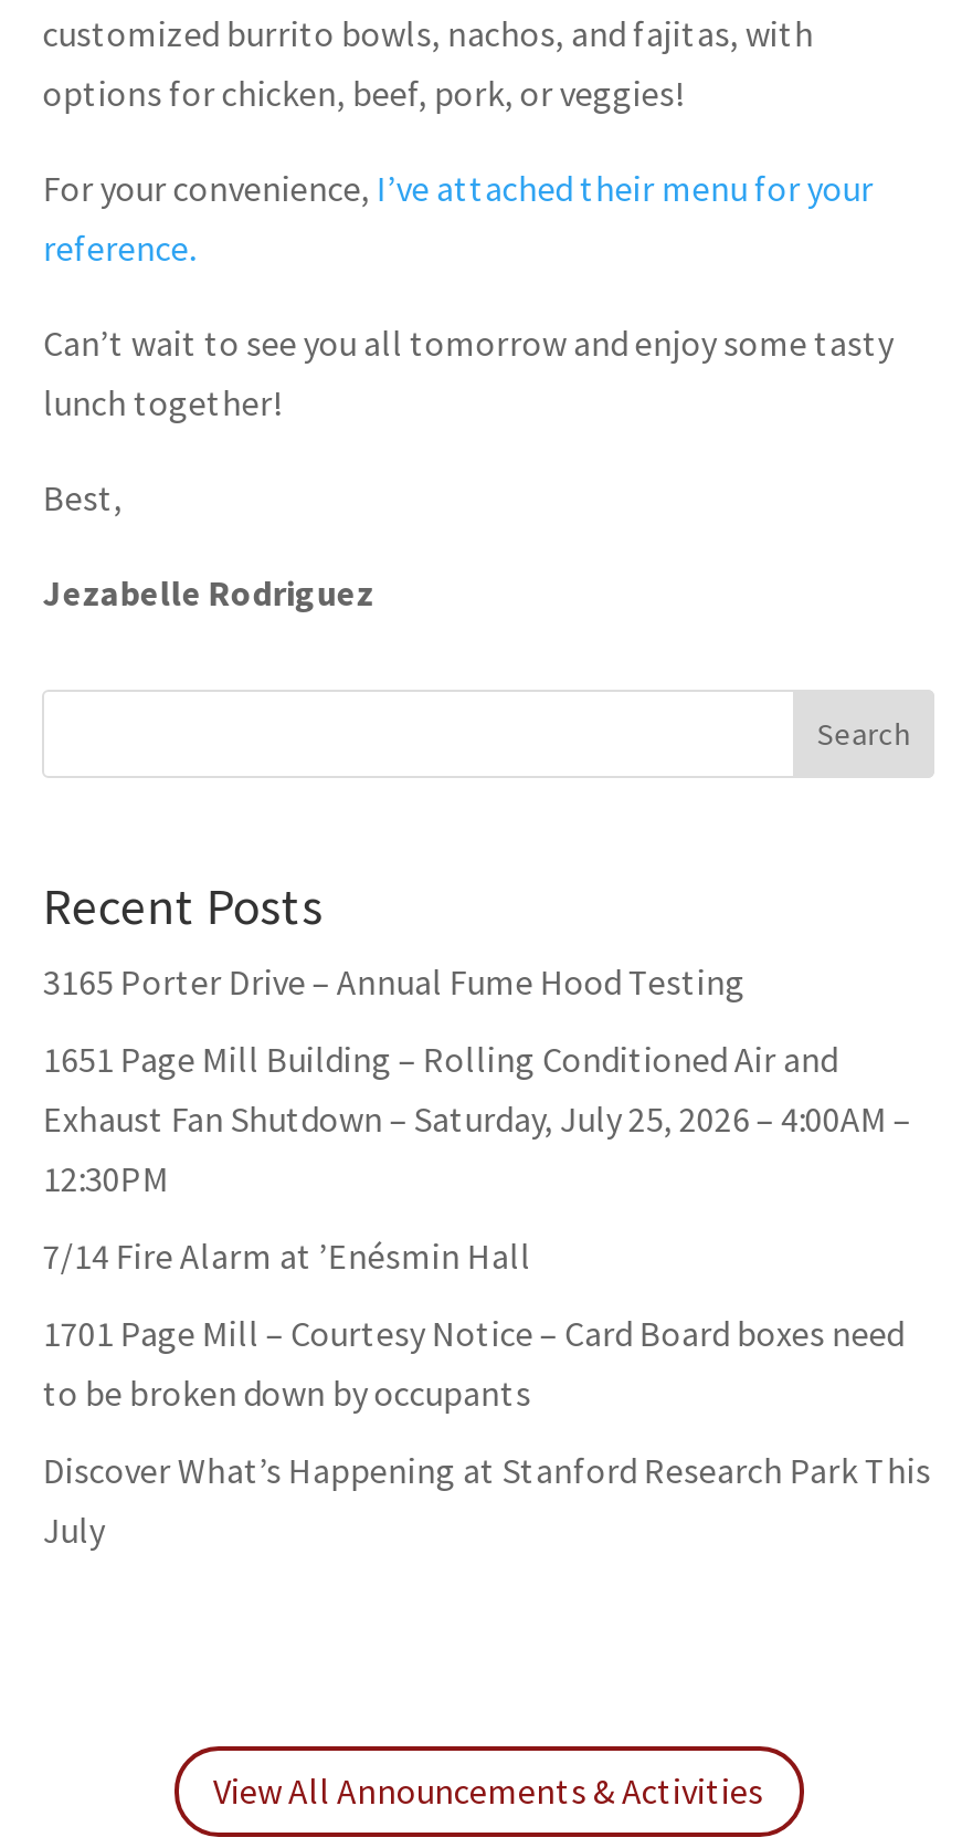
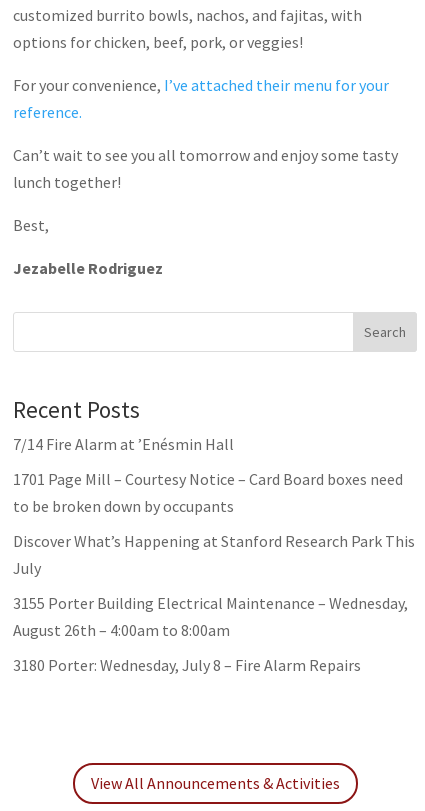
[43,960,911,1201] 3165 Porter Drive – Annual Fume Hood Testing | 1651 Page Mill Building – Rolling Conditioned Air and | Exhaust Fan Shutdown – Saturday, July 25, 2026 – 4:00AM – | 12:30PM -> none
moved [43,1234,931,1552] -> [13,434,415,578]: 7/14 Fire Alarm at ’Enésmin Hall | 1701 Page Mill – Courtesy Notice – Card Board boxes need | to be broken down by occupants | Discover What’s Happening at Stanford Research Park This | July
none -> [13,593,408,675] 3155 Porter Building Electrical Maintenance – Wednesday, | August 26th – 4:00am to 8:00am | 3180 Porter: Wednesday, July 8 – Fire Alarm Repairs

